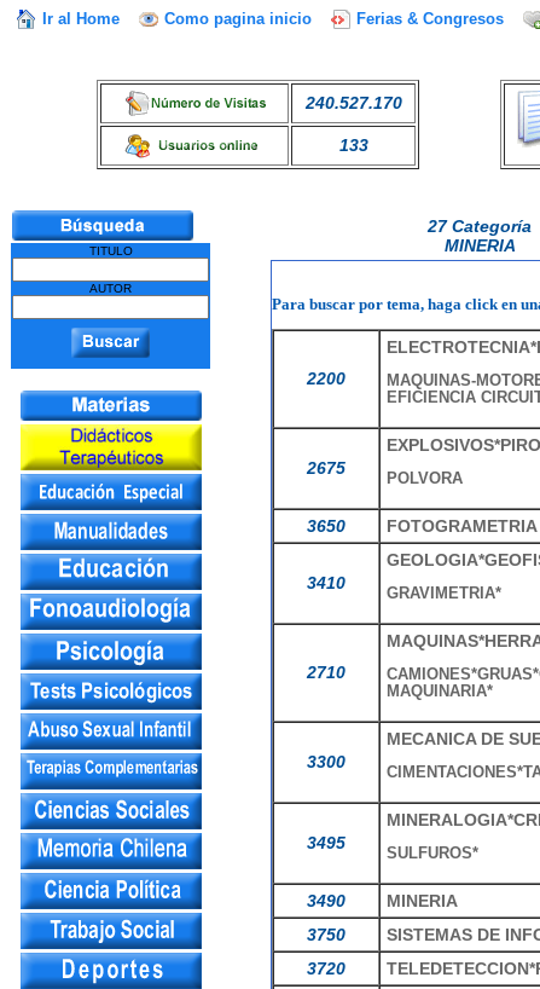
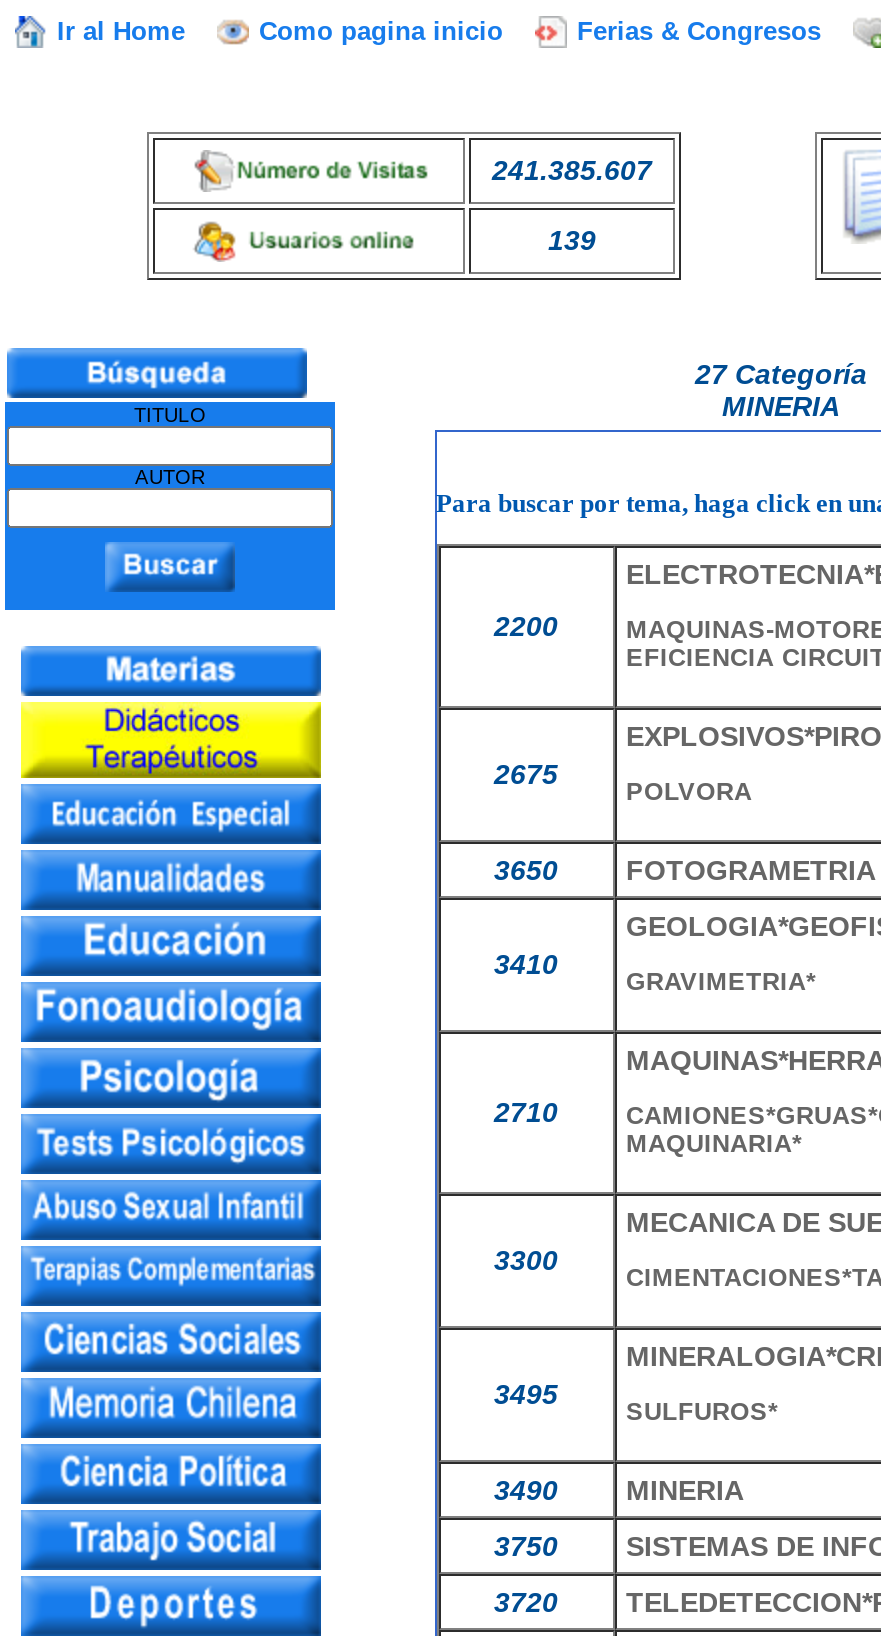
[305,93,402,112] 240.527.170 -> [492,154,652,186] 241.385.607
[339,135,368,155] 133 -> [548,224,596,256] 139

